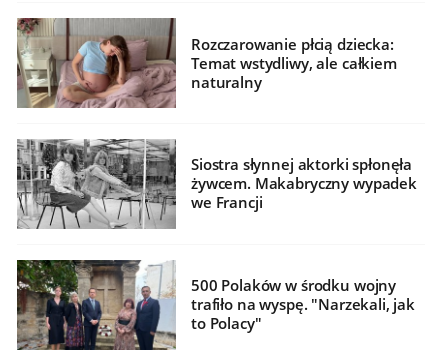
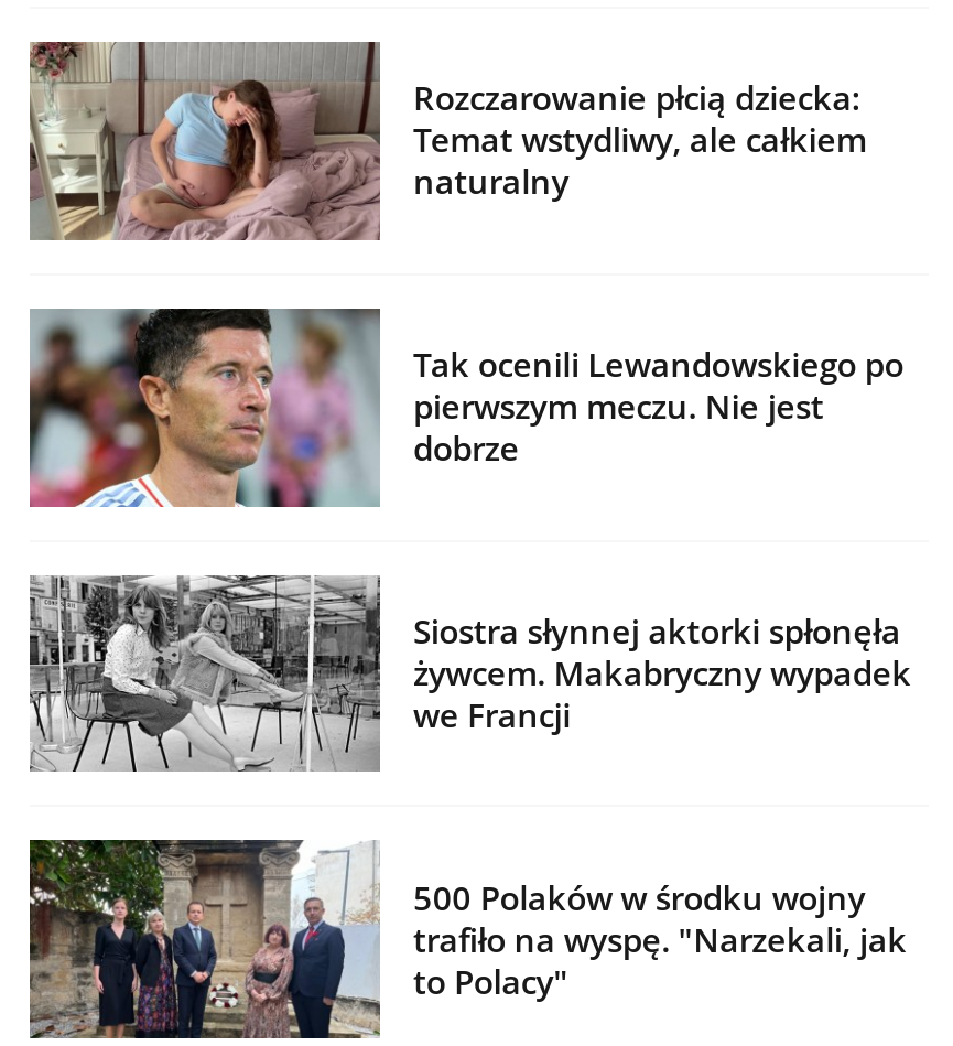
none -> [30,309,904,507] [image] | Tak ocenili Lewandowskiego po | pierwszym meczu. Nie jest | dobrze

